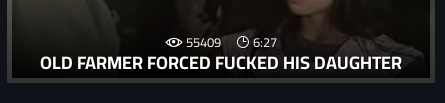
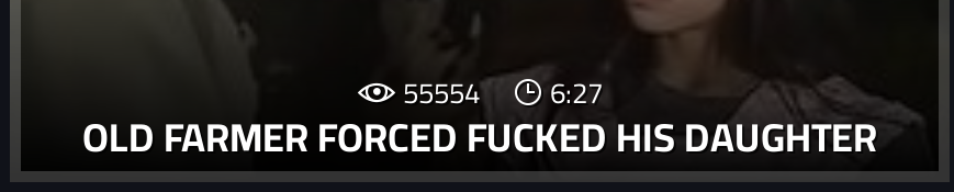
[186,30,277,54] 55409 6:27 -> [403,65,603,118] 55554 6:27

